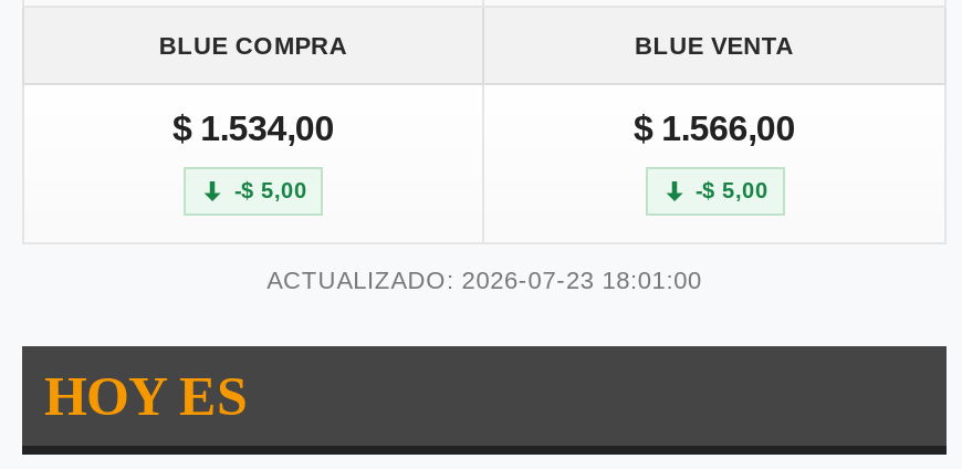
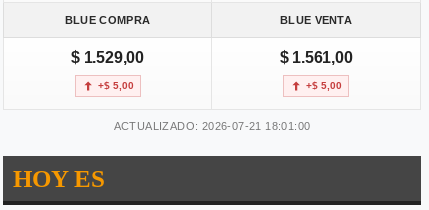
[172,110,334,147] $ 1.534,00 -> [71,49,144,66] $ 1.529,00
[634,110,795,147] $ 1.566,00 -> [279,49,352,66] $ 1.561,00
[234,178,307,202] -$ 5,00 -> [97,80,133,91] +$ 5,00
[696,178,768,202] -$ 5,00 -> [306,80,342,91] +$ 5,00
[267,267,702,293] ACTUALIZADO: 2026-07-23 18:01:00 -> [114,120,310,132] ACTUALIZADO: 2026-07-21 18:01:00

